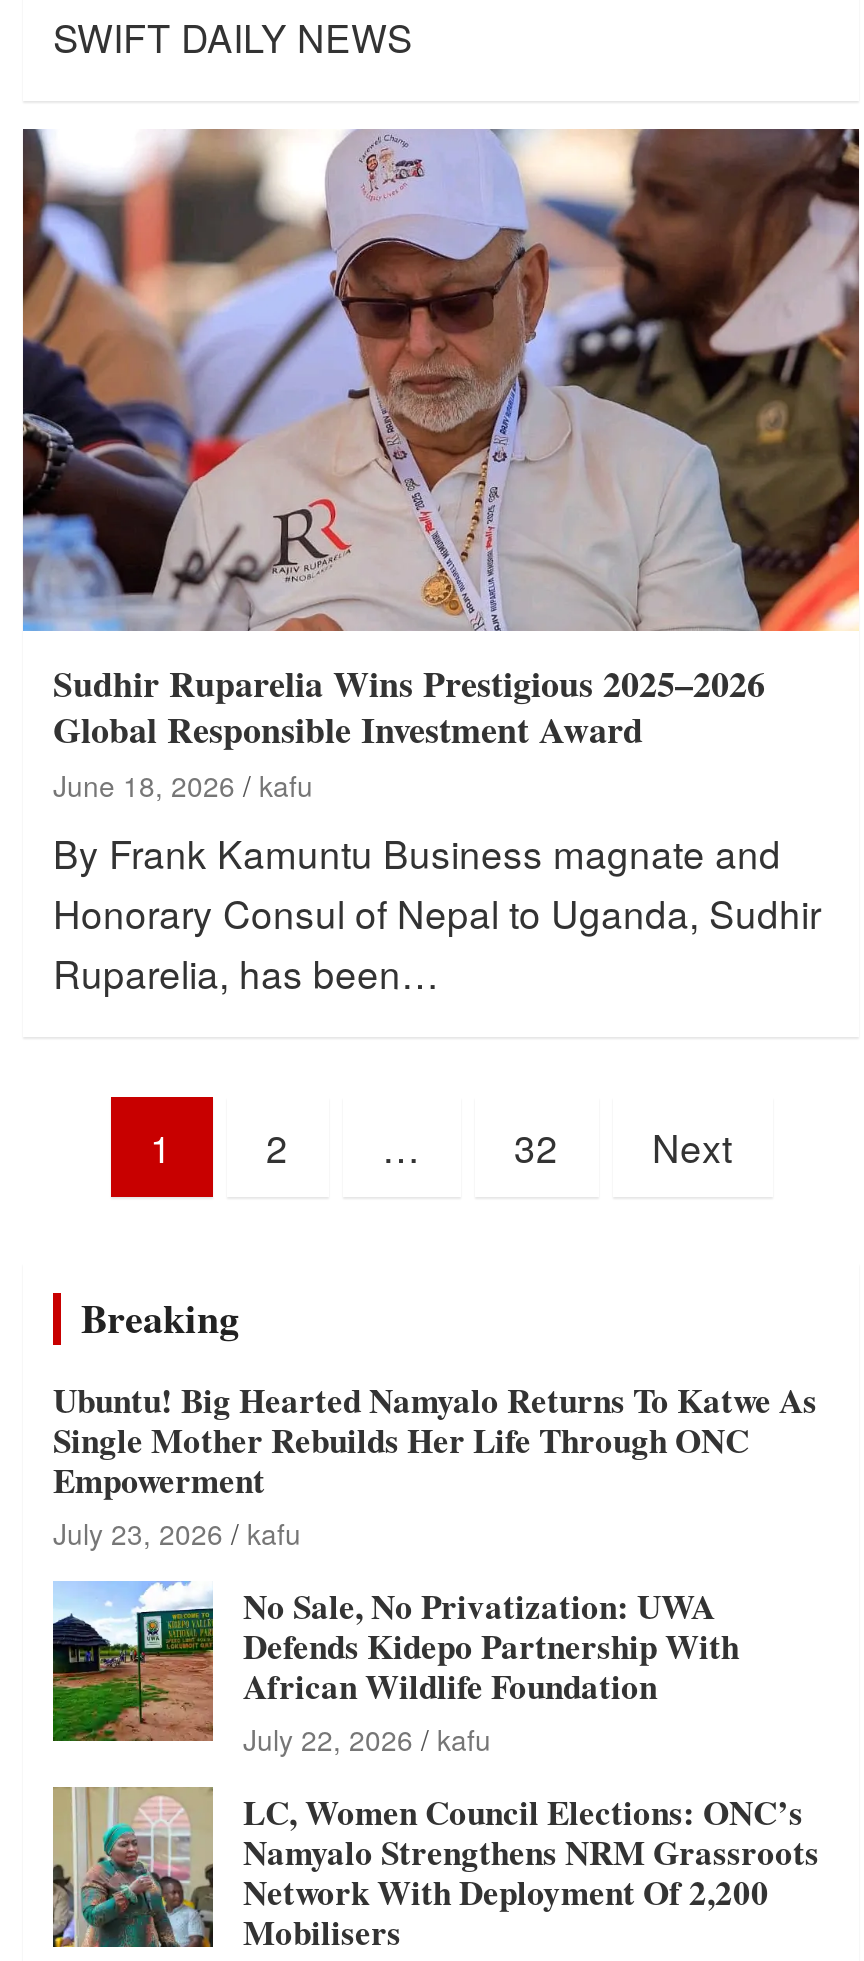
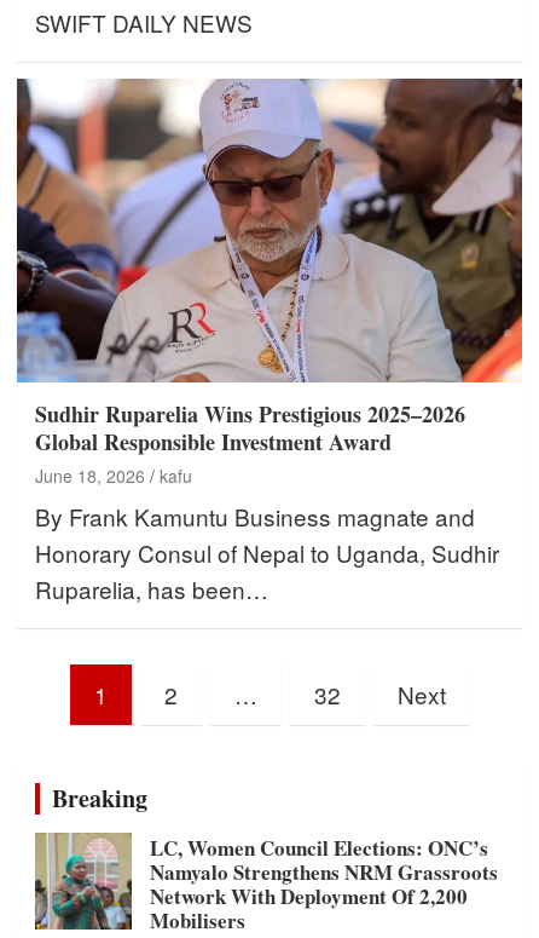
[51,1375,817,1759] [image] | Ubuntu! Big Hearted Namyalo Returns To Katwe As | Single Mother Rebuilds Her Life Through ONC | Empowerment | July 23, 2026 kafu | No Sale, No Privatization: UWA | Defends Kidepo Partnership With | African Wildlife Foundation | July 22, 2026 kafu -> none

